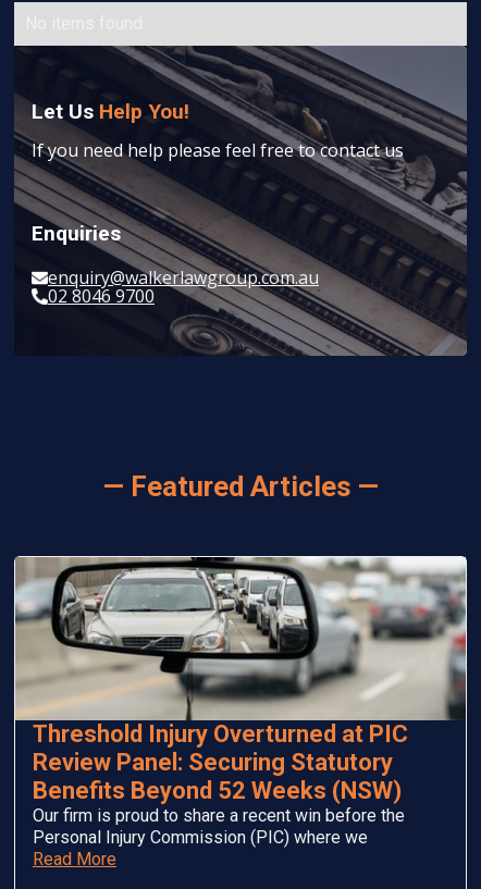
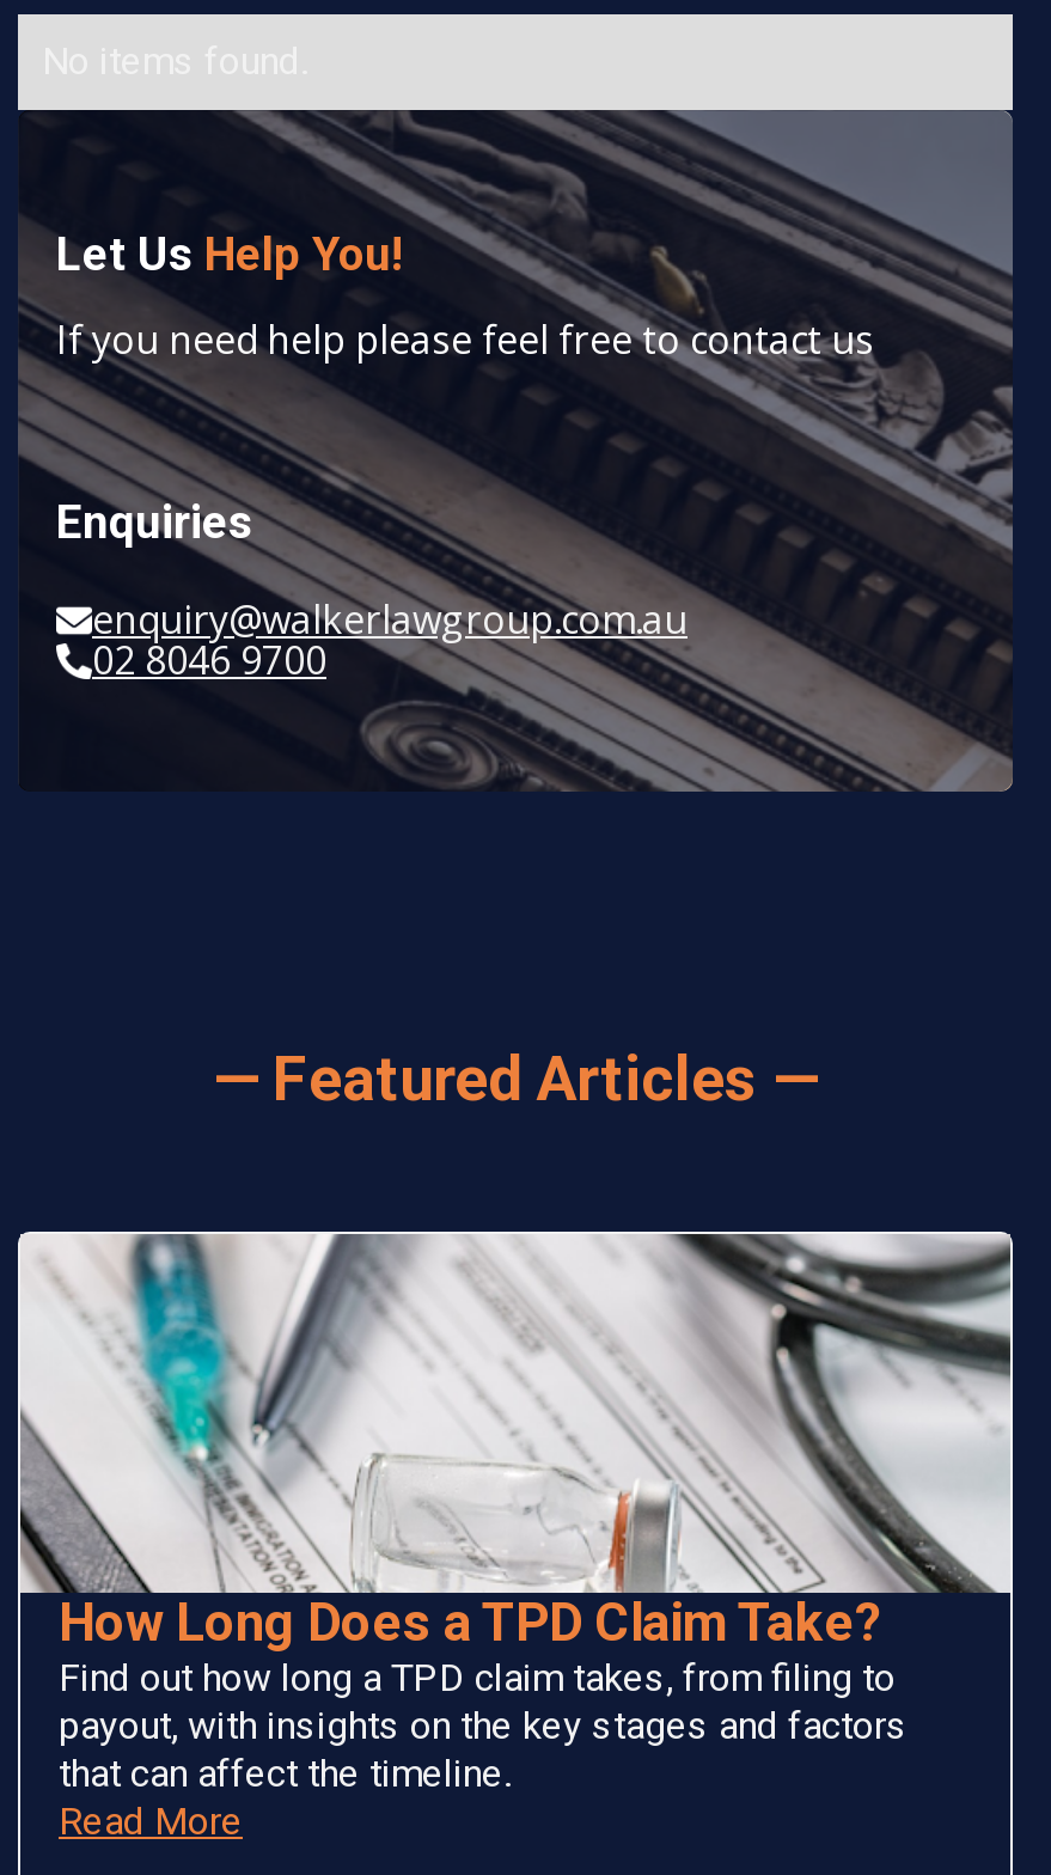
[14,556,467,847] [image] | Threshold Injury Overturned at PIC | Review Panel: Securing Statutory | Benefits Beyond 52 Weeks (NSW) | Our firm is proud to share a recent win before the | Personal Injury Commission (PIC) where we -> [18,1232,1013,1796] [image] | How Long Does a TPD Claim Take? | Find out how long a TPD claim takes, from filing to | payout, with insights on the key stages and factors | that can affect the timeline.

